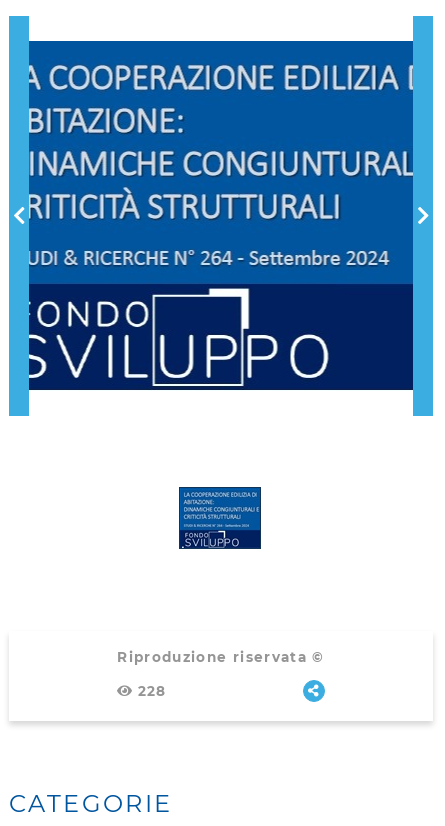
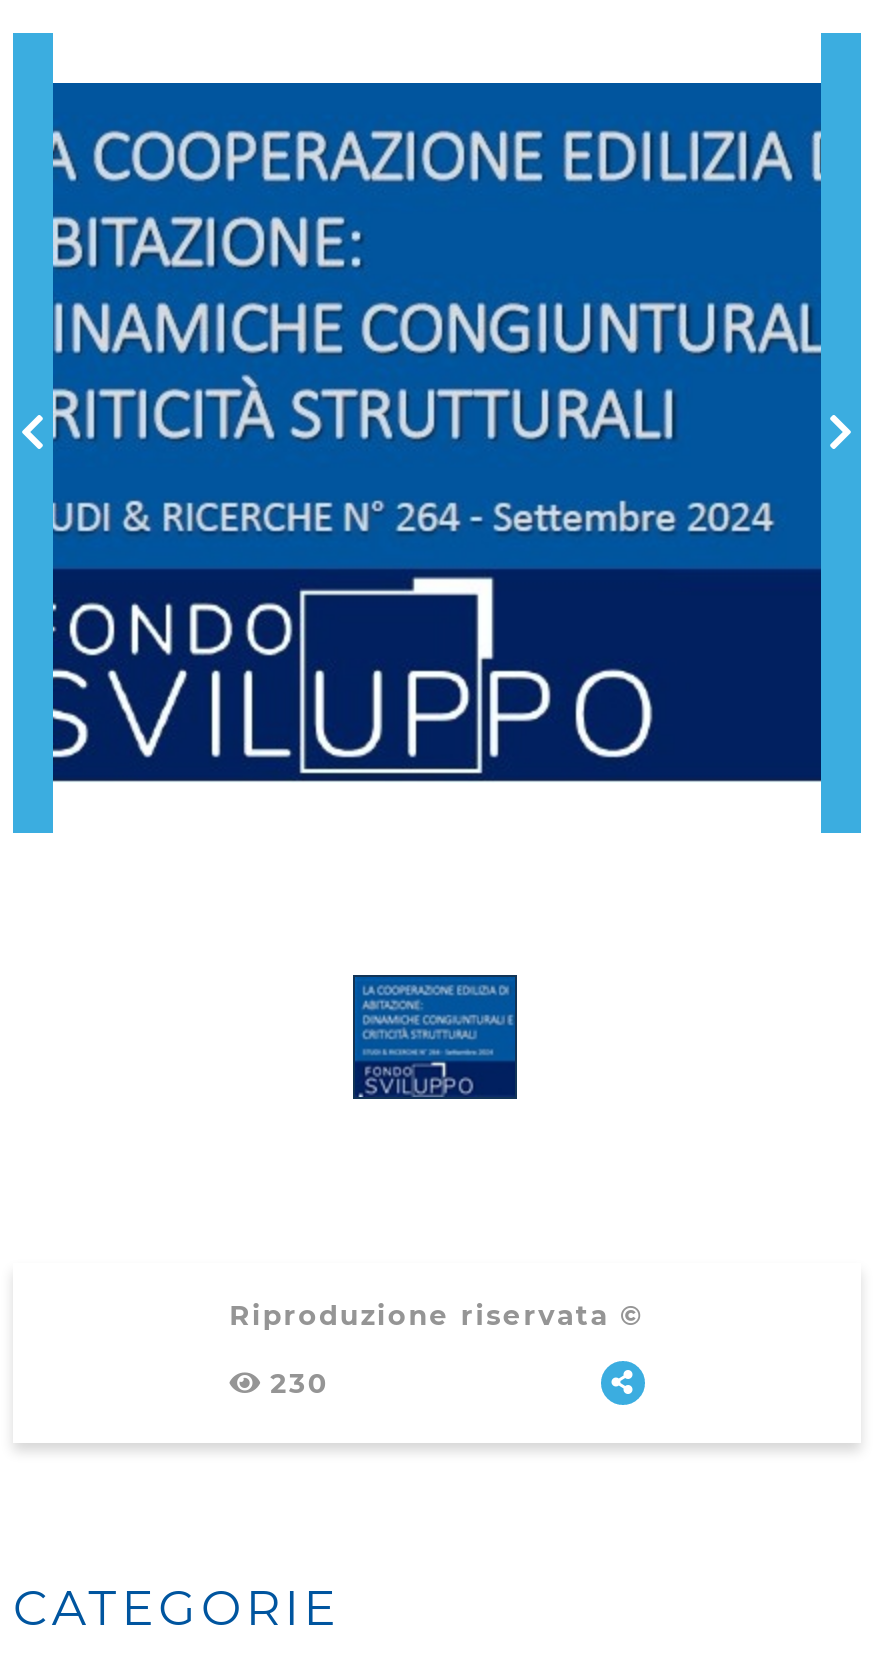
[138,683,167,699] 228 -> [270,1367,328,1399] 230

